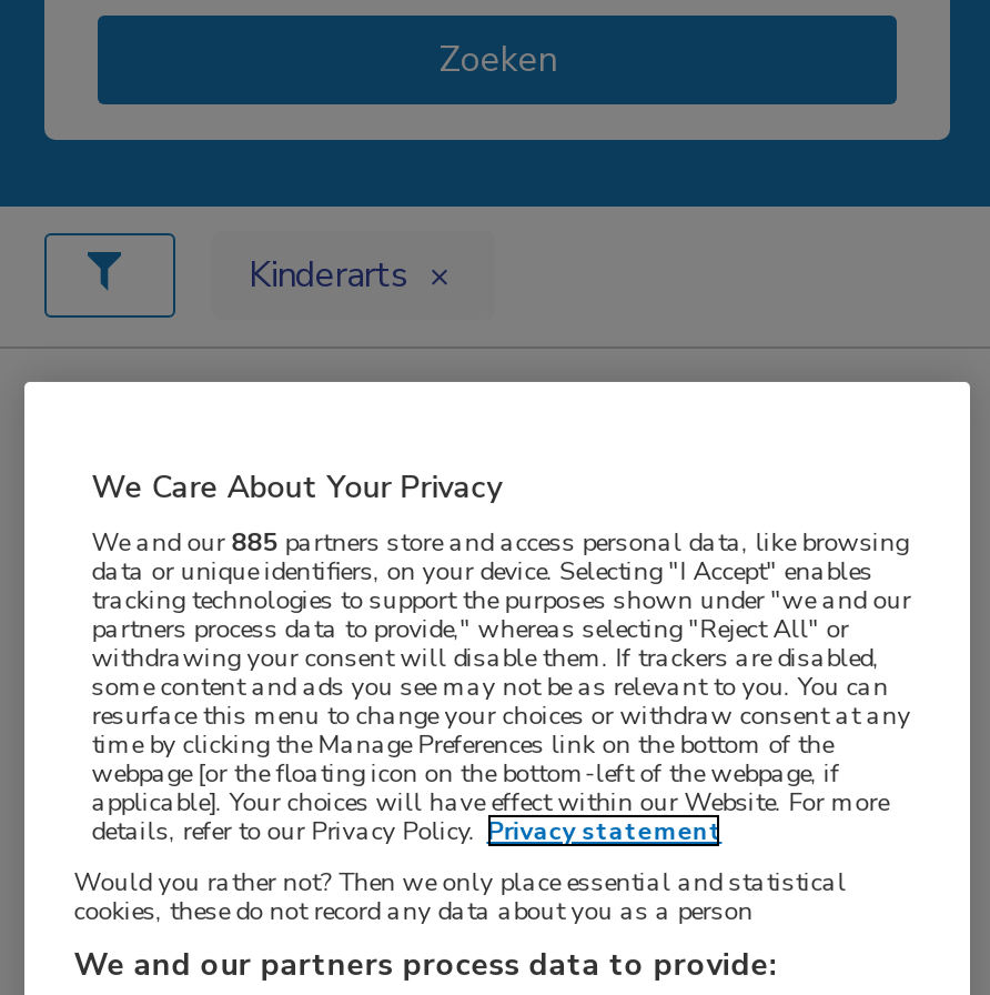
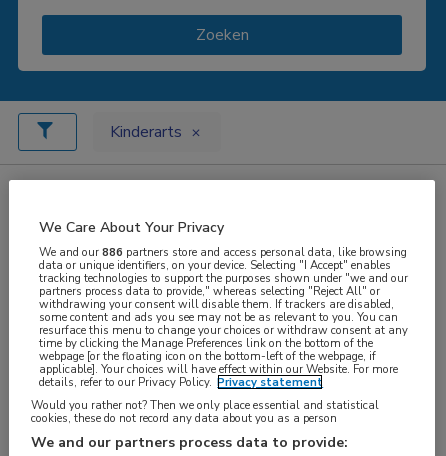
[91,524,908,560] We and our 885 partners store and access personal data, like browsing -> [39,244,407,260] We and our 886 partners store and access personal data, like browsing

